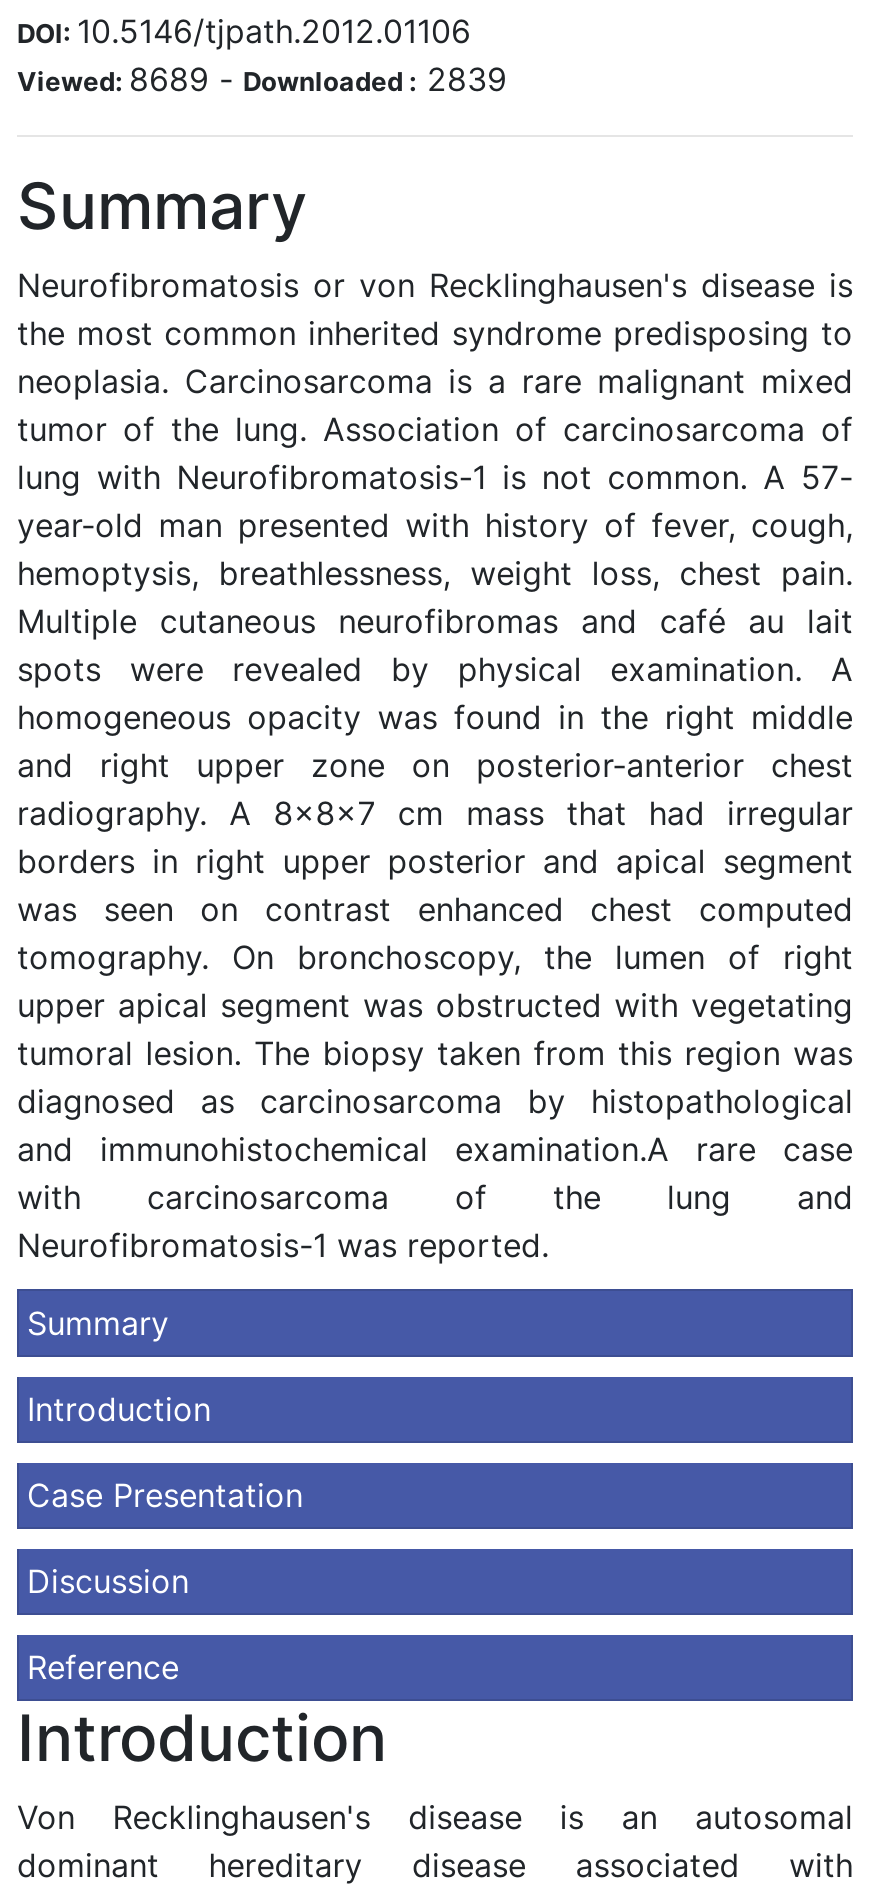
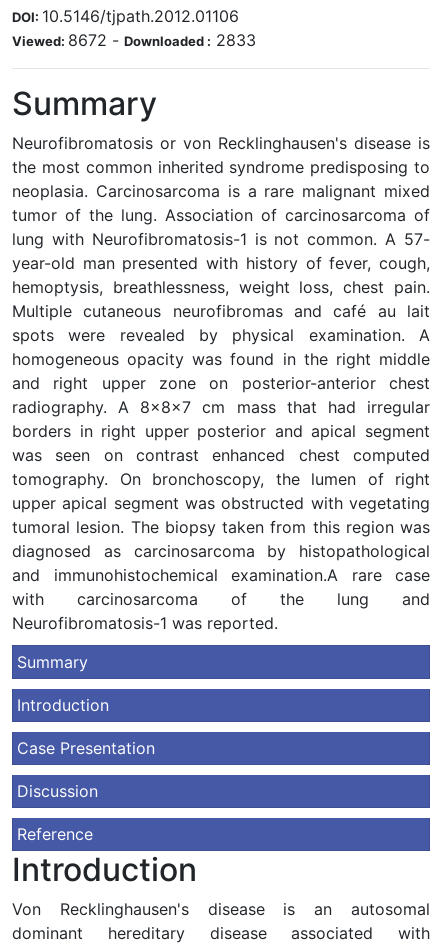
[17,59,507,99] Viewed: 8689 - Downloaded : 2839 -> [12,30,256,50] Viewed: 8672 - Downloaded : 2833

